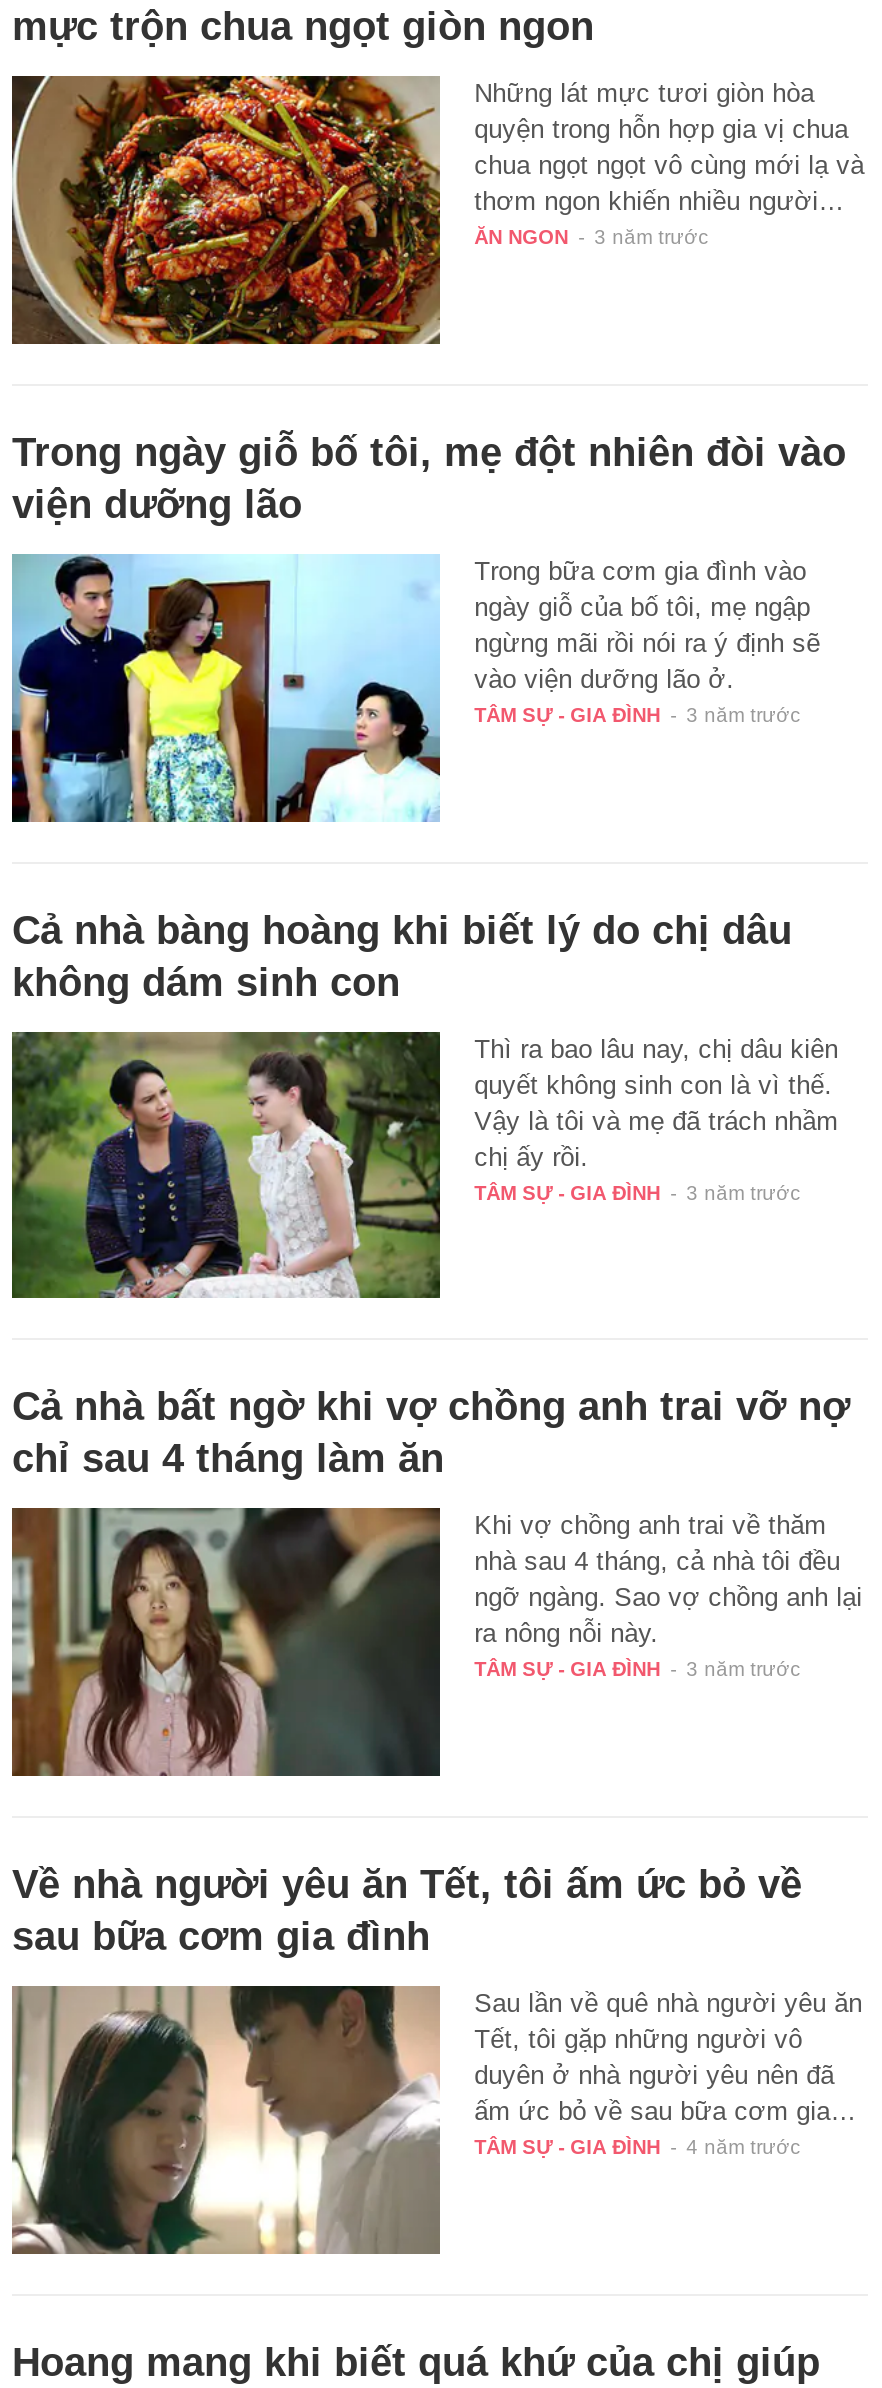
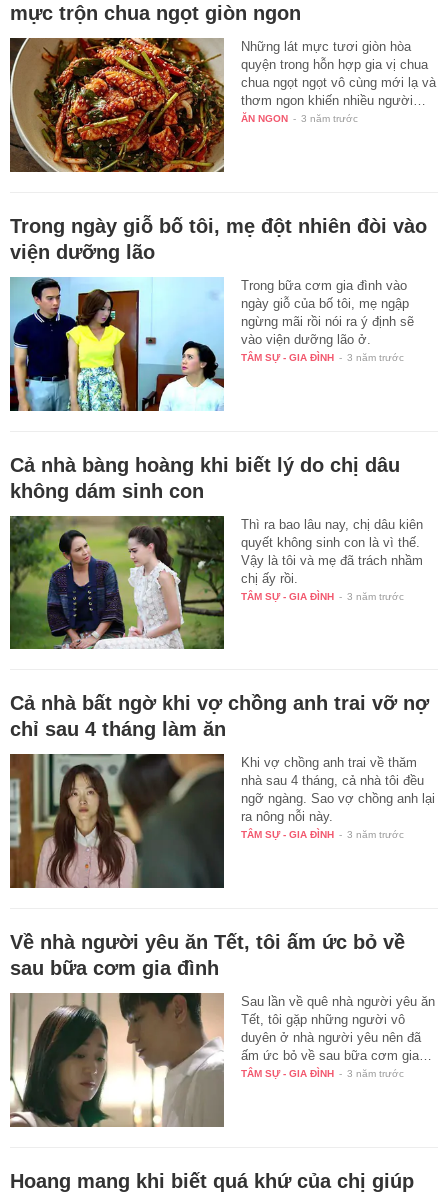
[474,2136,800,2158] TÂM SỰ - GIA ĐÌNH - 4 năm trước -> [241,1068,404,1079] TÂM SỰ - GIA ĐÌNH - 3 năm trước

